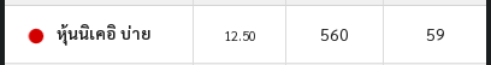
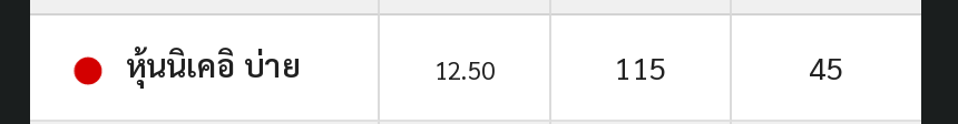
[320,23,349,44] 560 -> [614,46,667,86] 115
[425,23,445,44] 59 -> [809,46,844,86] 45

